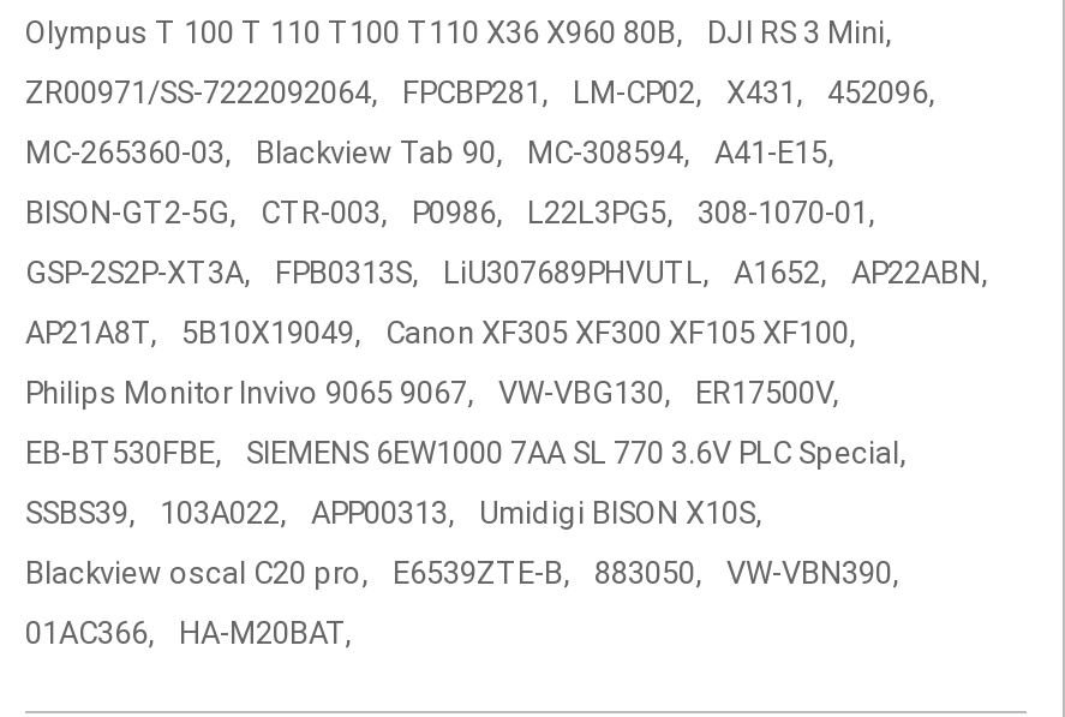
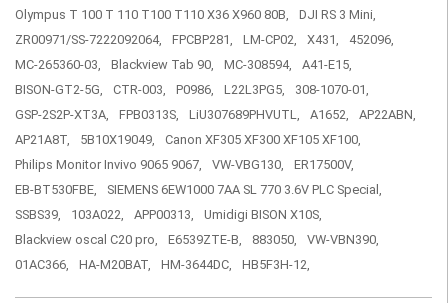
none -> [161,257,310,272] HM-3644DC, | HB5F3H-12,

